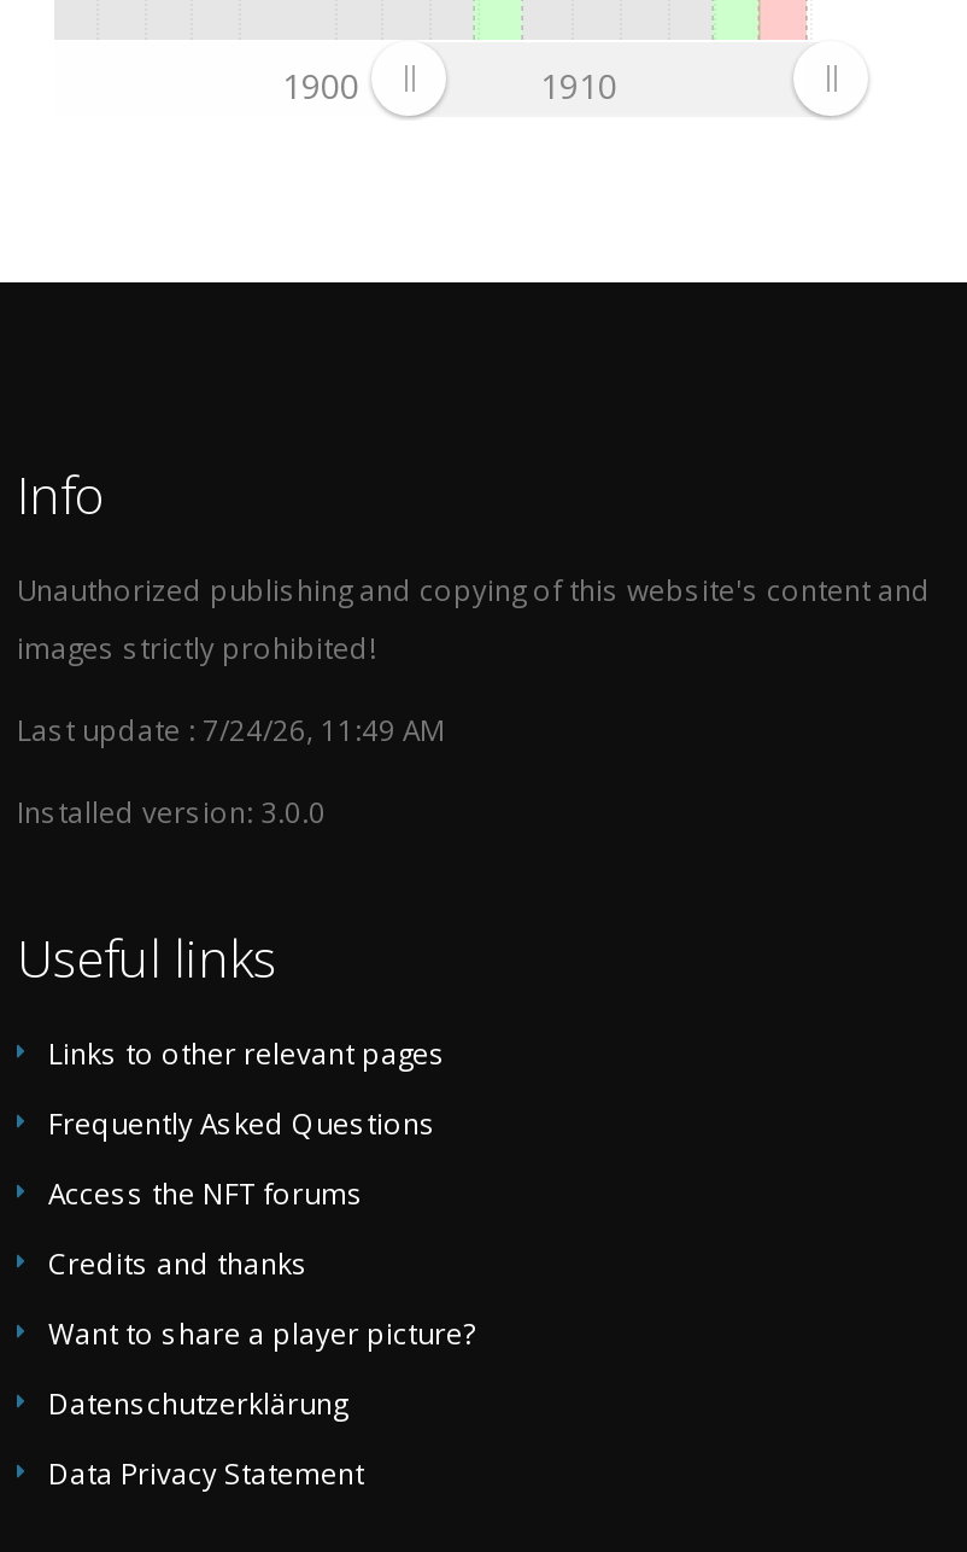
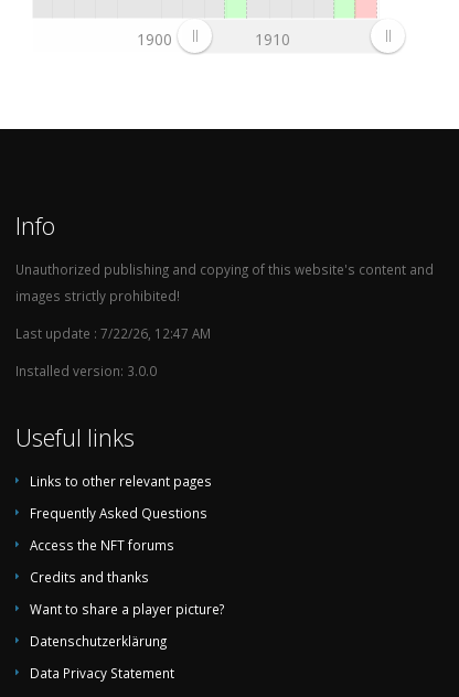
[17,710,444,748] Last update : 7/24/26, 11:49 AM -> [15,324,211,342] Last update : 7/22/26, 12:47 AM

